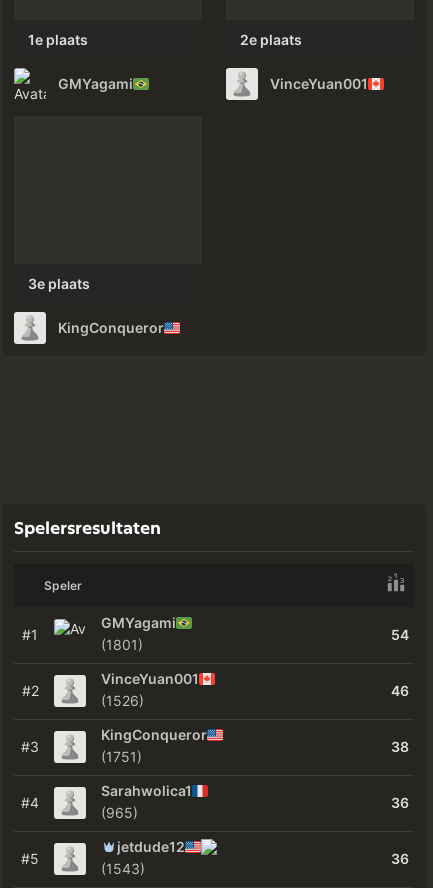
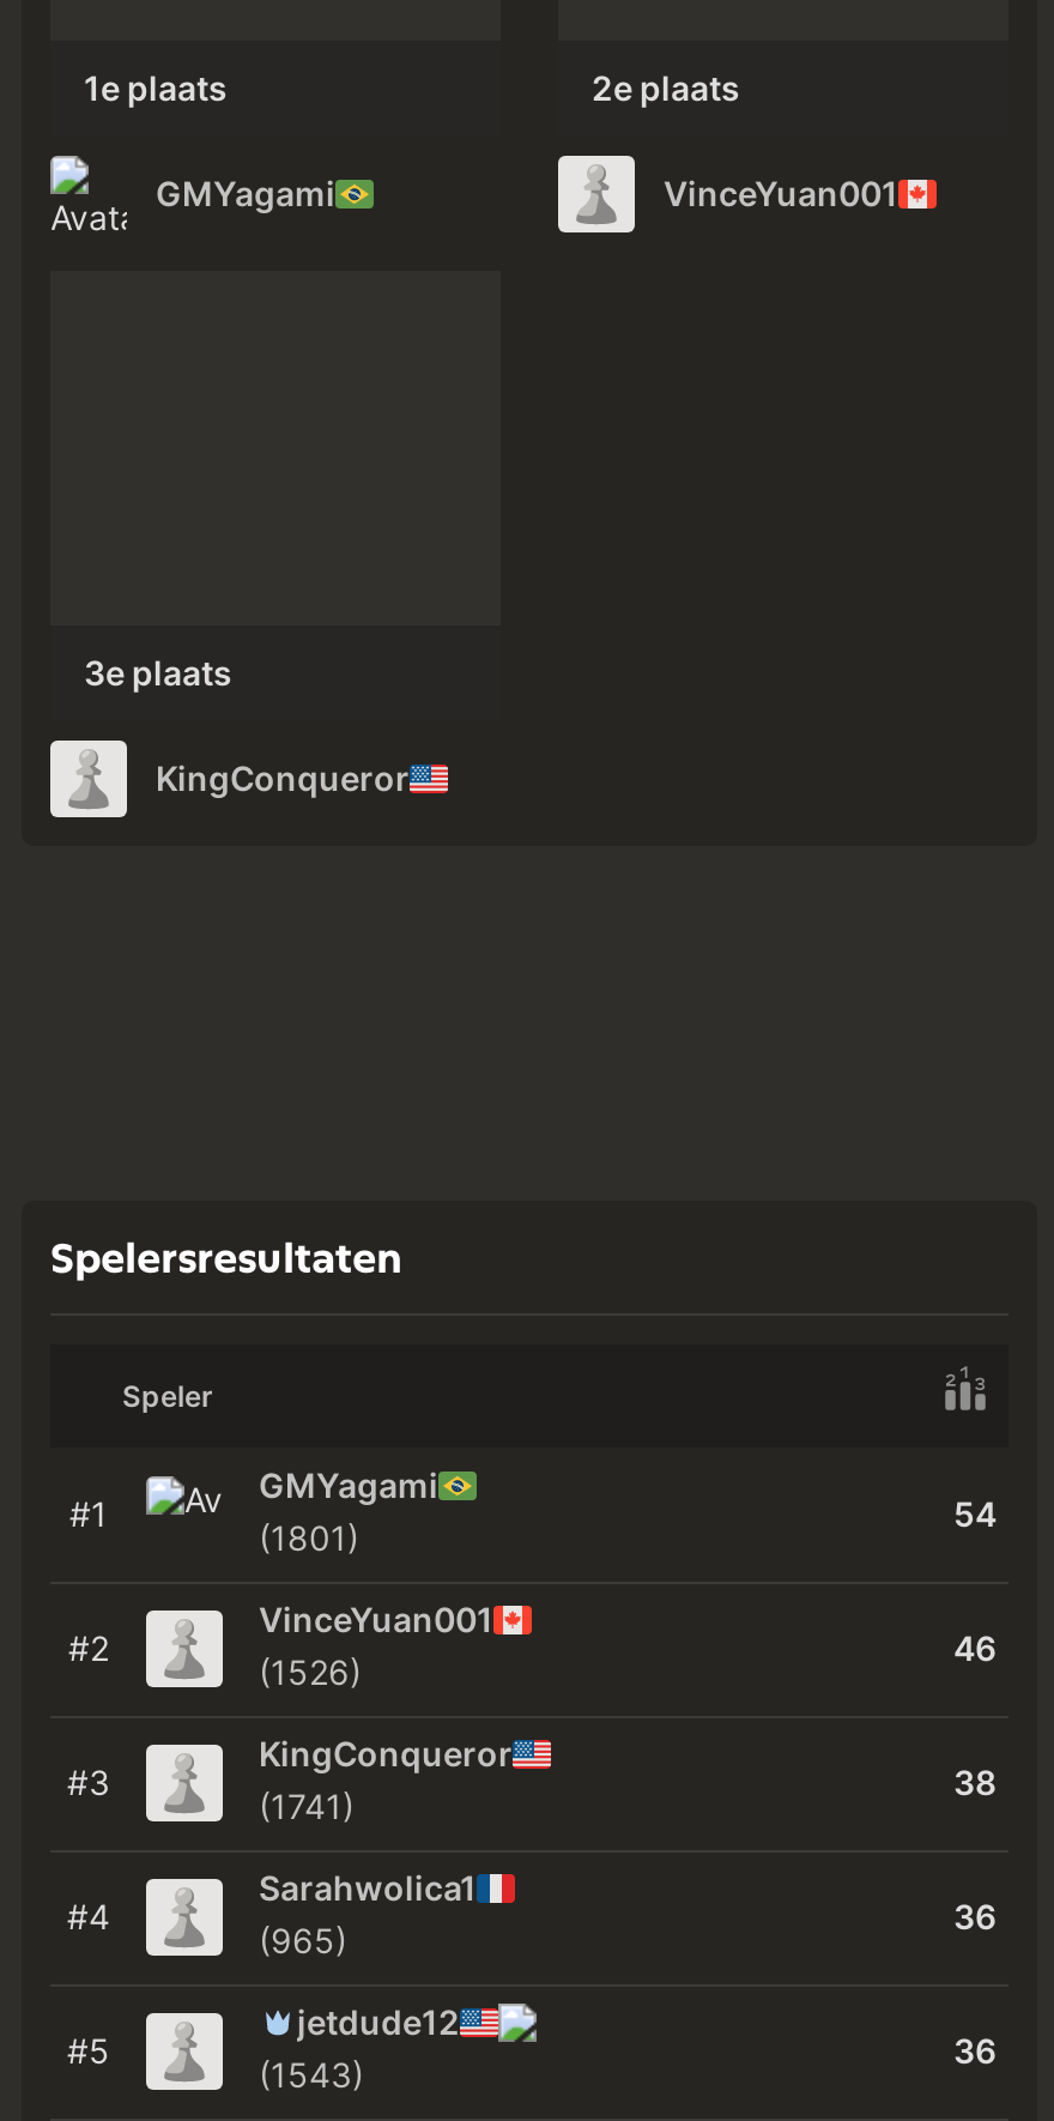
[101,748,142,765] (1751) -> [259,1785,355,1826] (1741)

